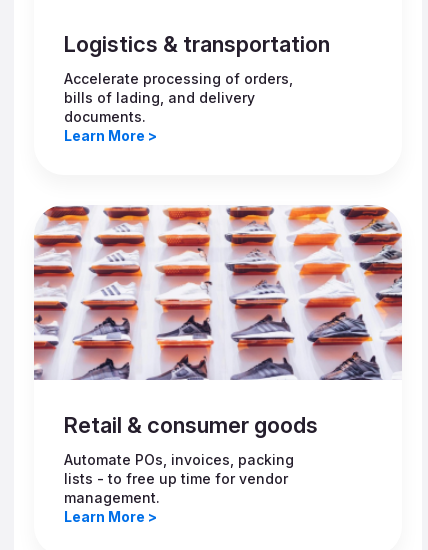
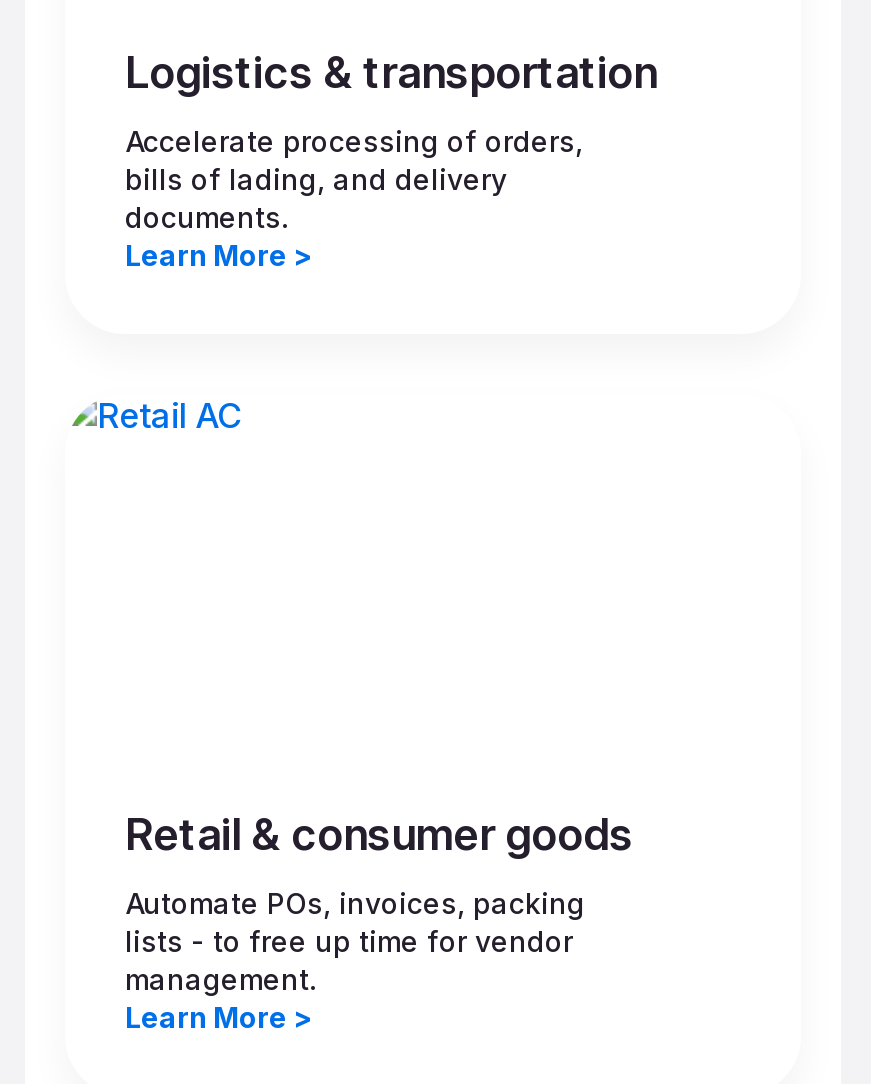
[33,204,403,381] [image] -> none

